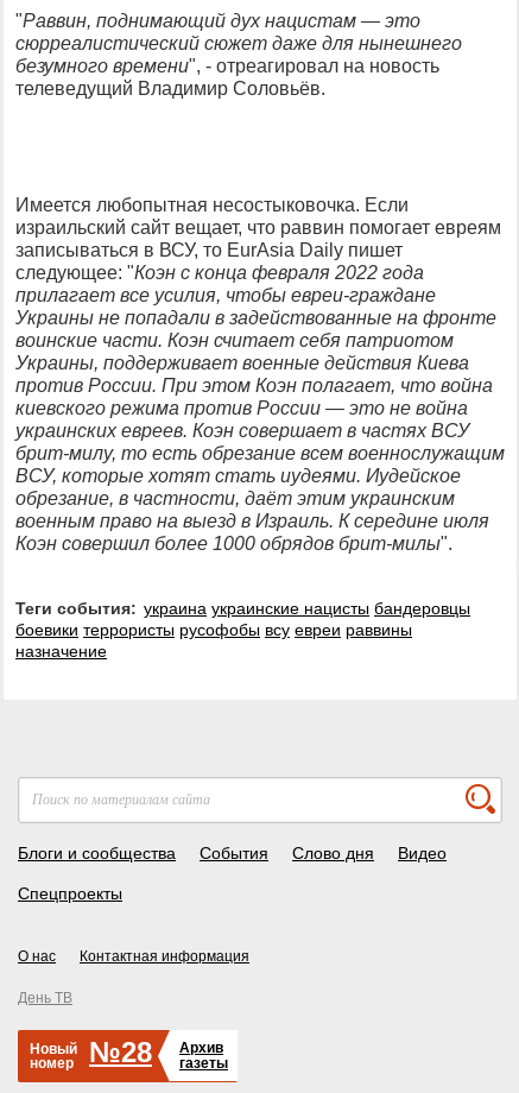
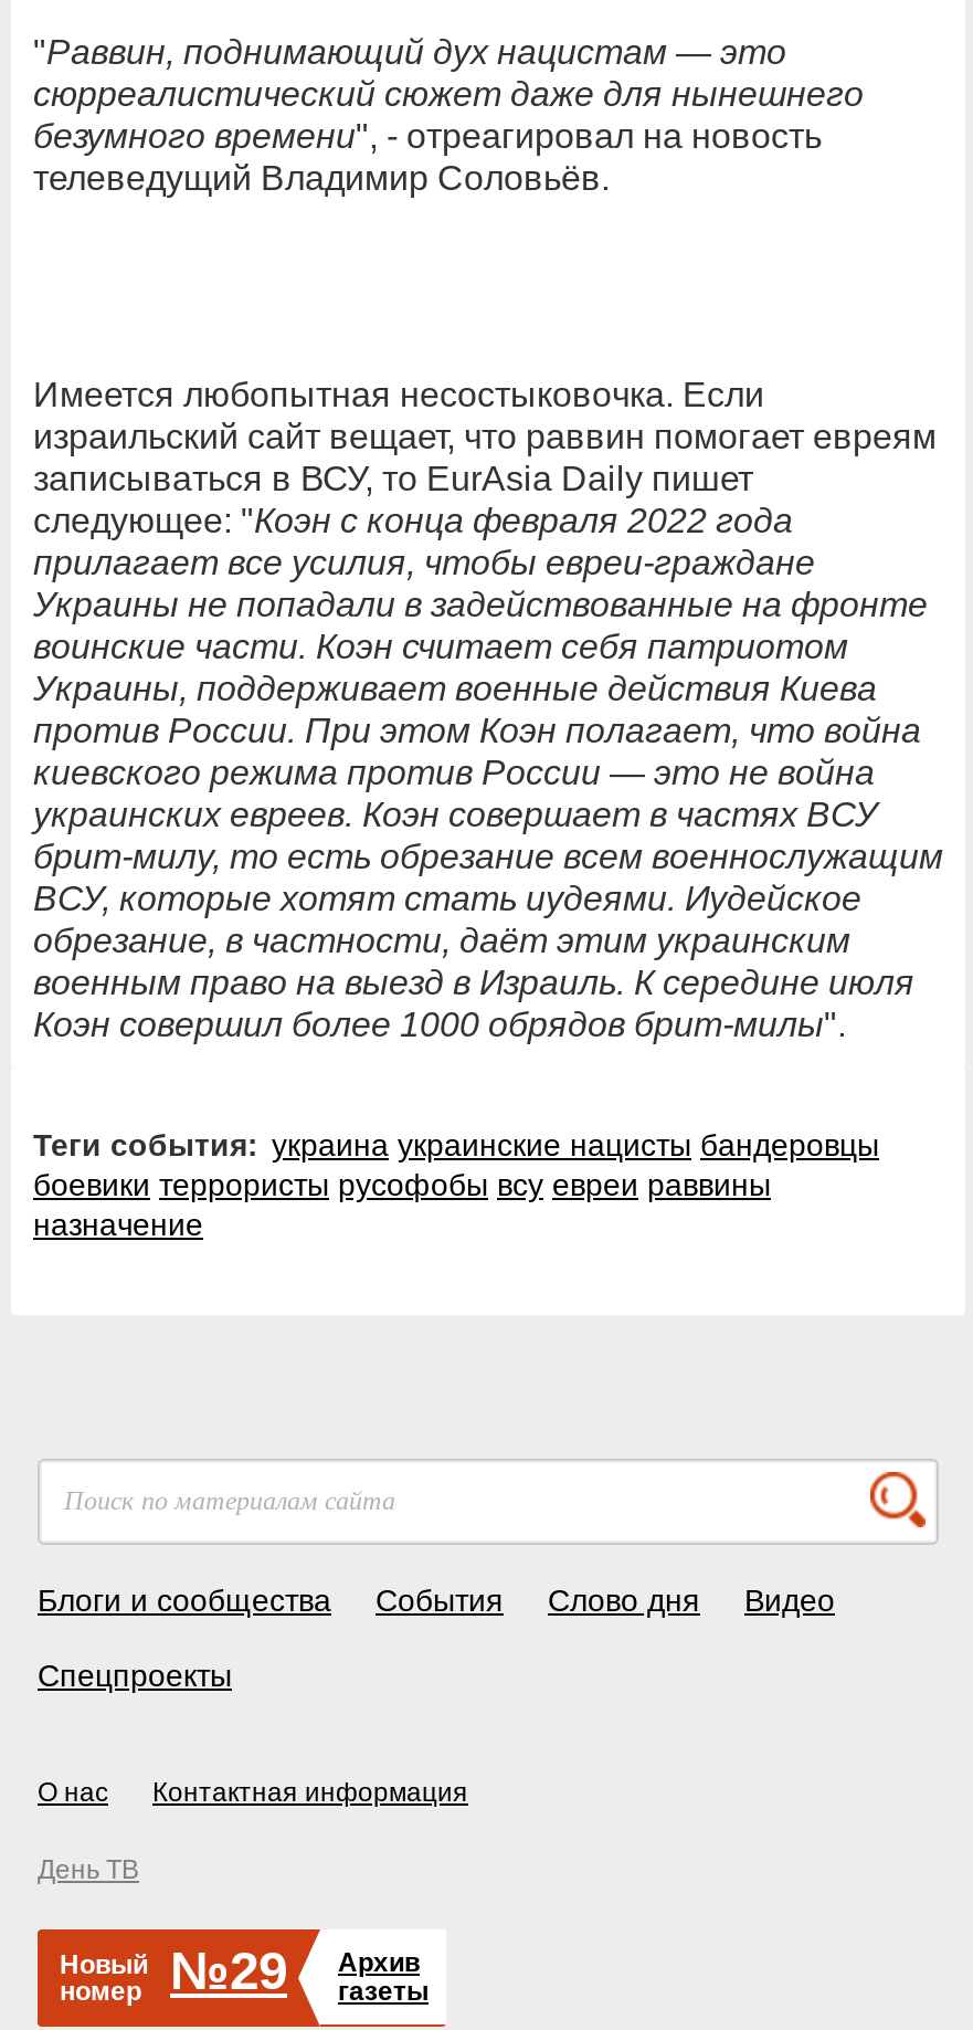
[30,1036,228,1071] Новый номер №28 Архив газеты -> [60,1940,429,2006] Новый номер №29 Архив газеты

